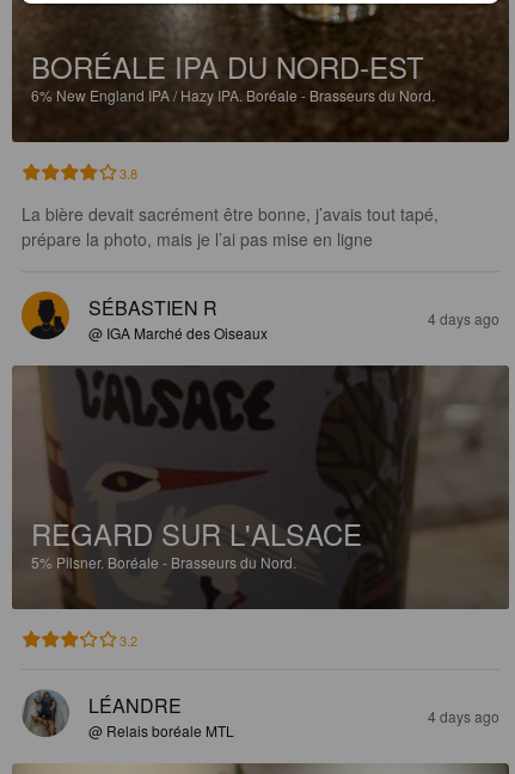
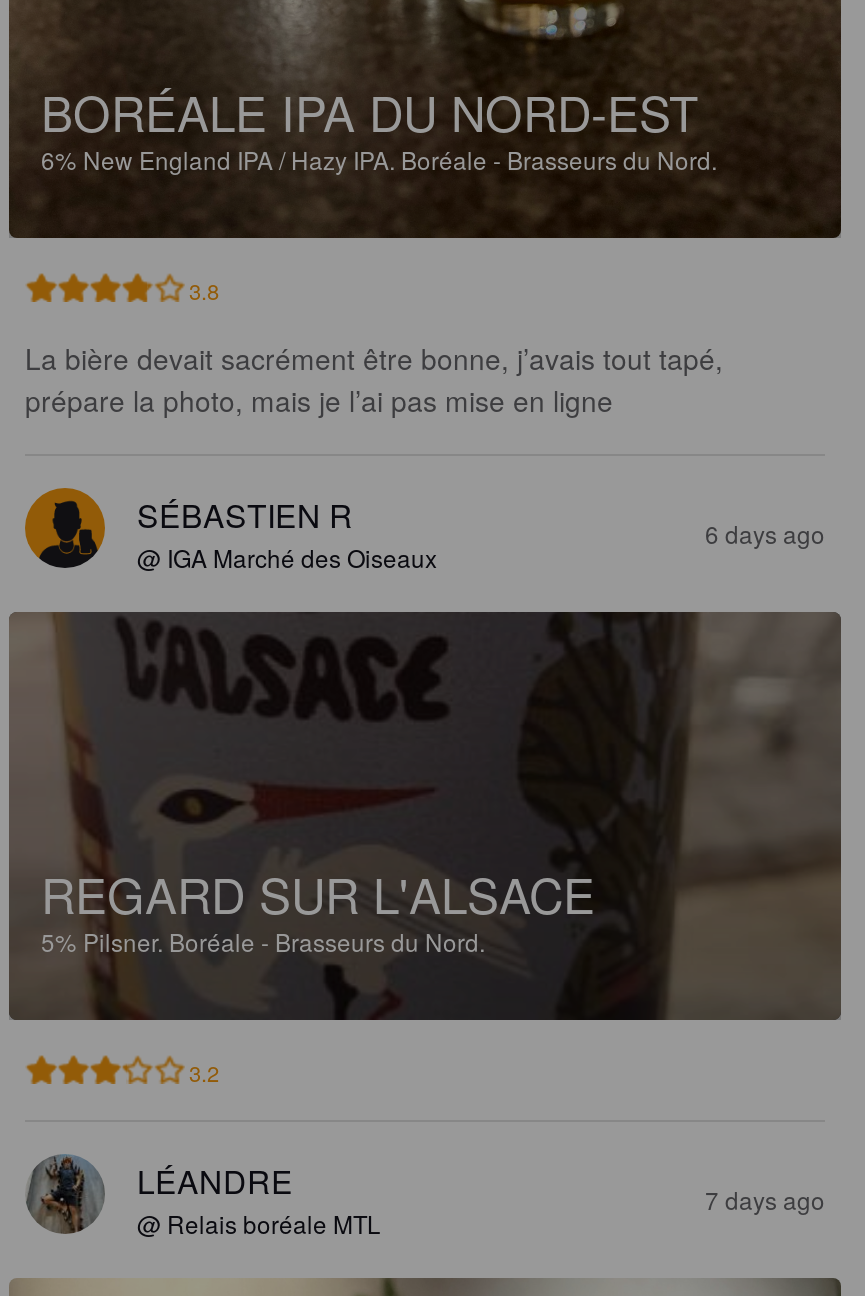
[428,309,499,329] 4 days ago -> [705,517,825,551] 6 days ago
[428,706,499,727] 4 days ago -> [705,1183,825,1217] 7 days ago

